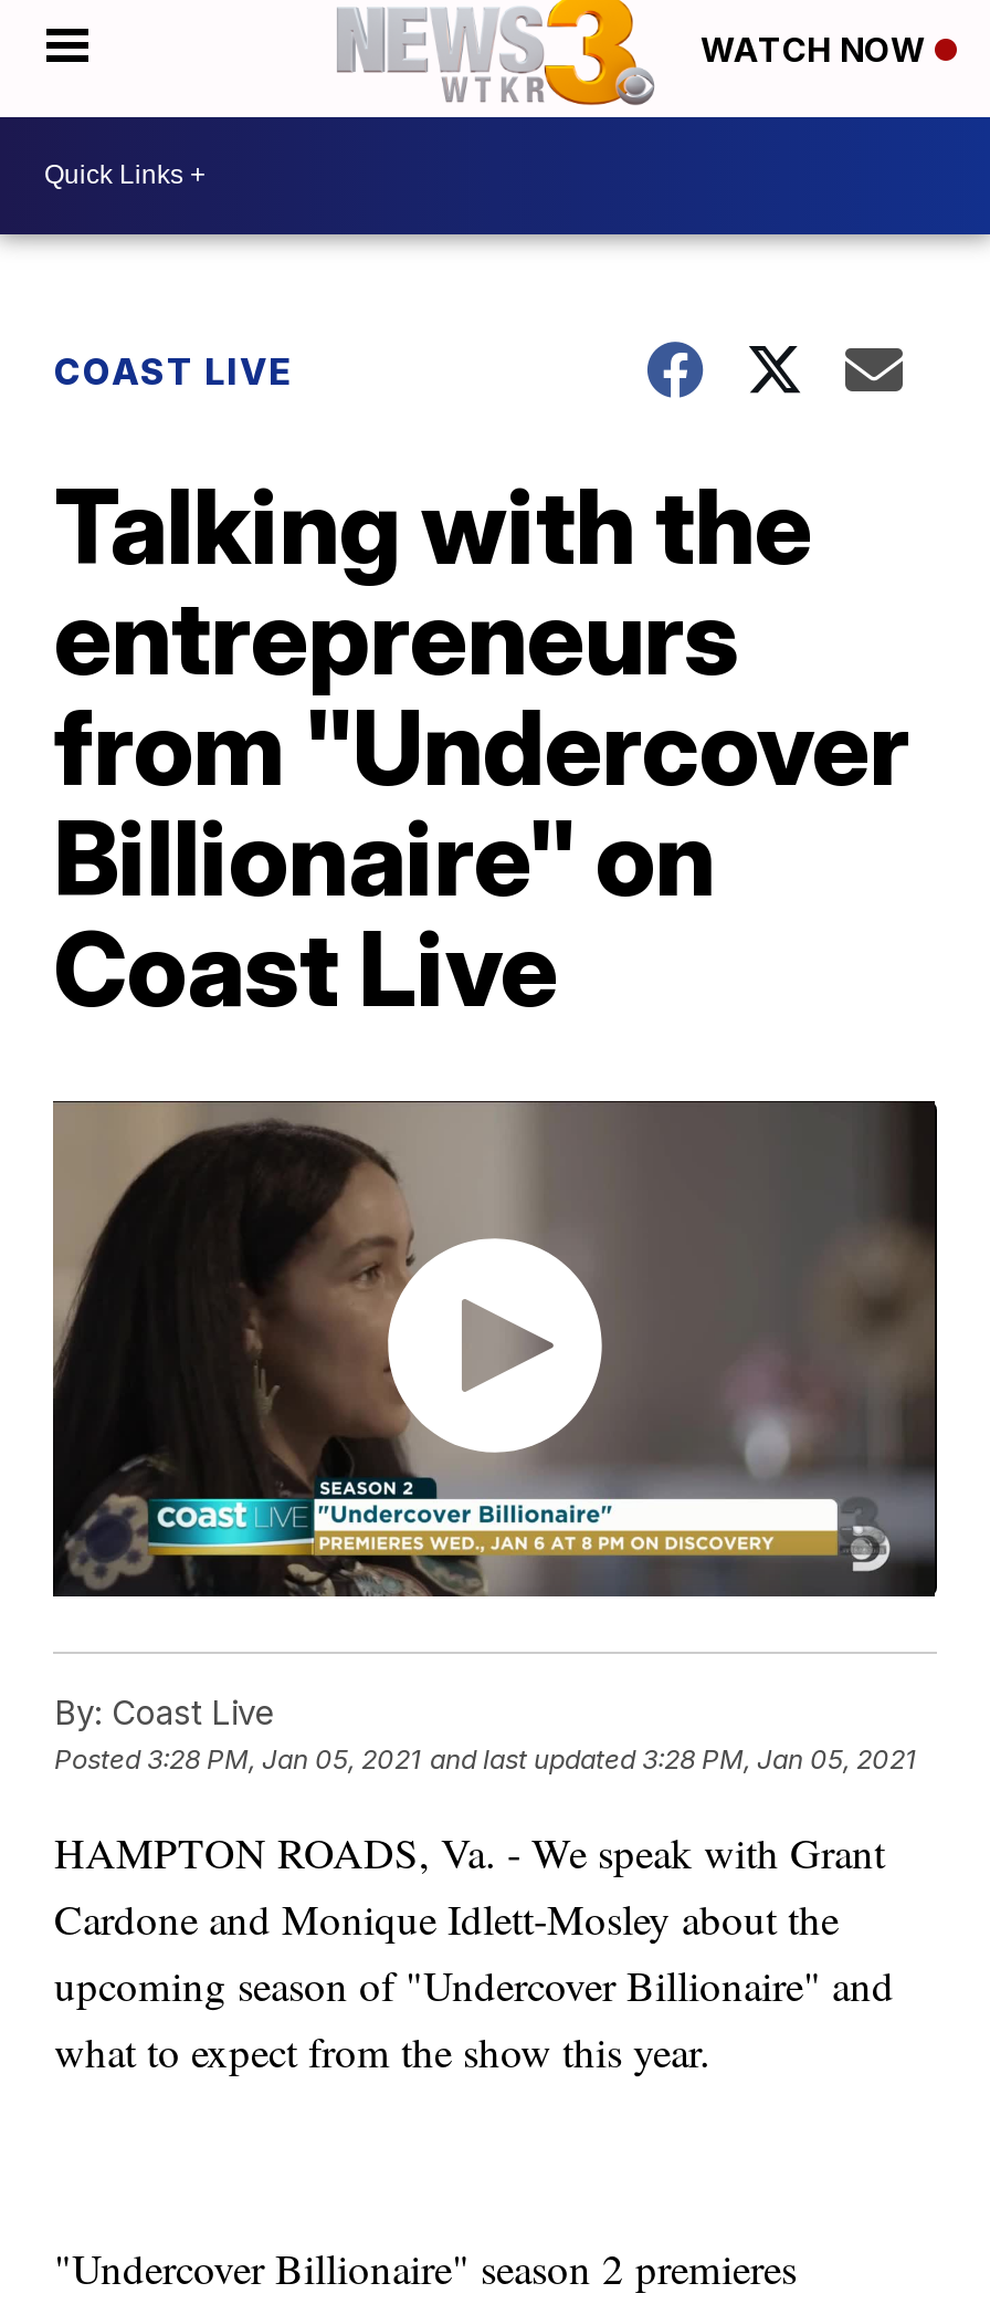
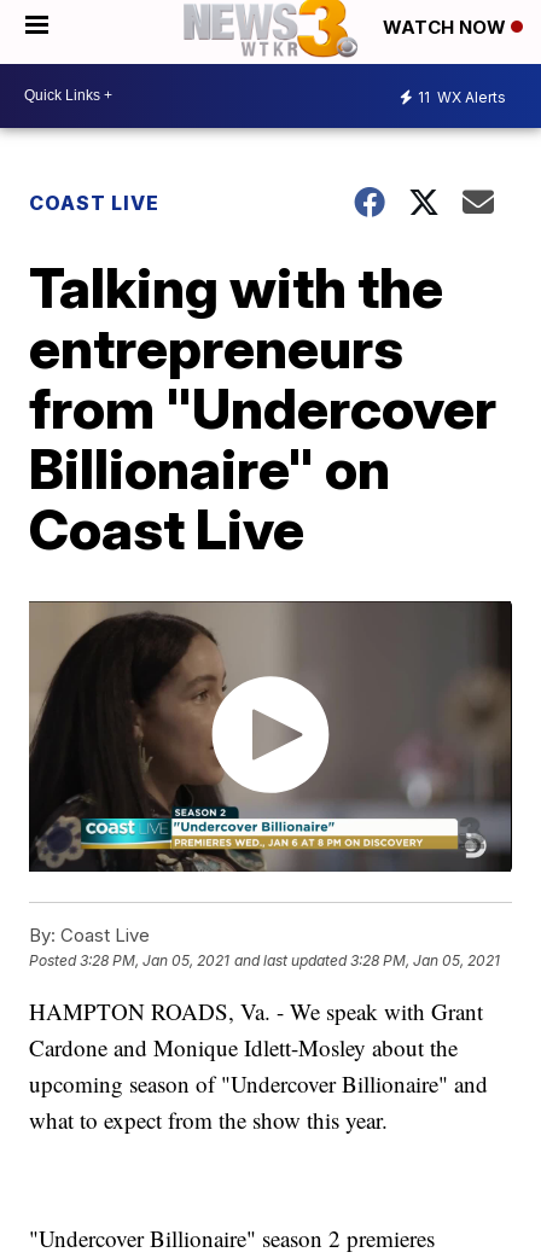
none -> [418,88,506,106] 11 WX Alerts

